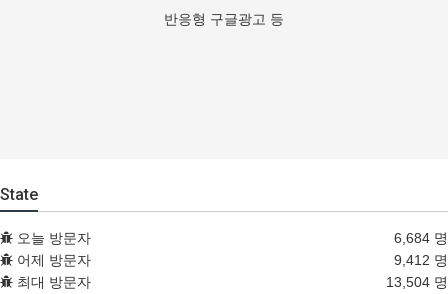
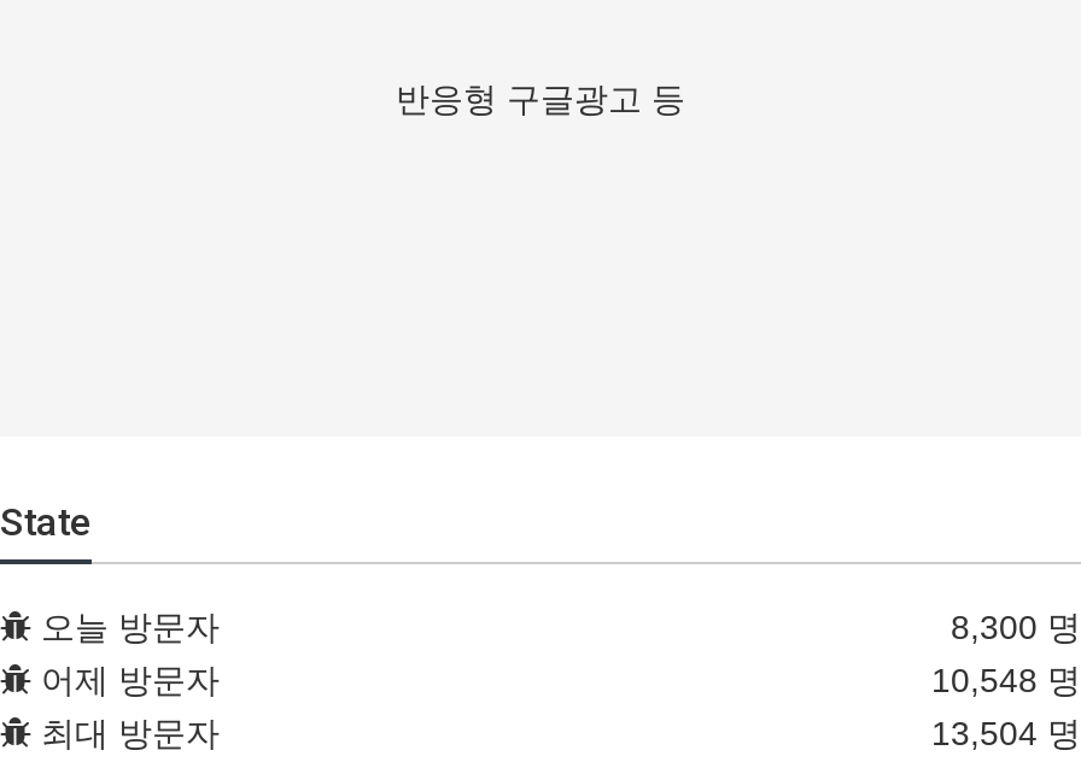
[394,230,448,246] 6,684 명 -> [951,608,1081,646] 8,300 명
[394,252,448,268] 9,412 명 -> [931,661,1081,699] 10,548 명

